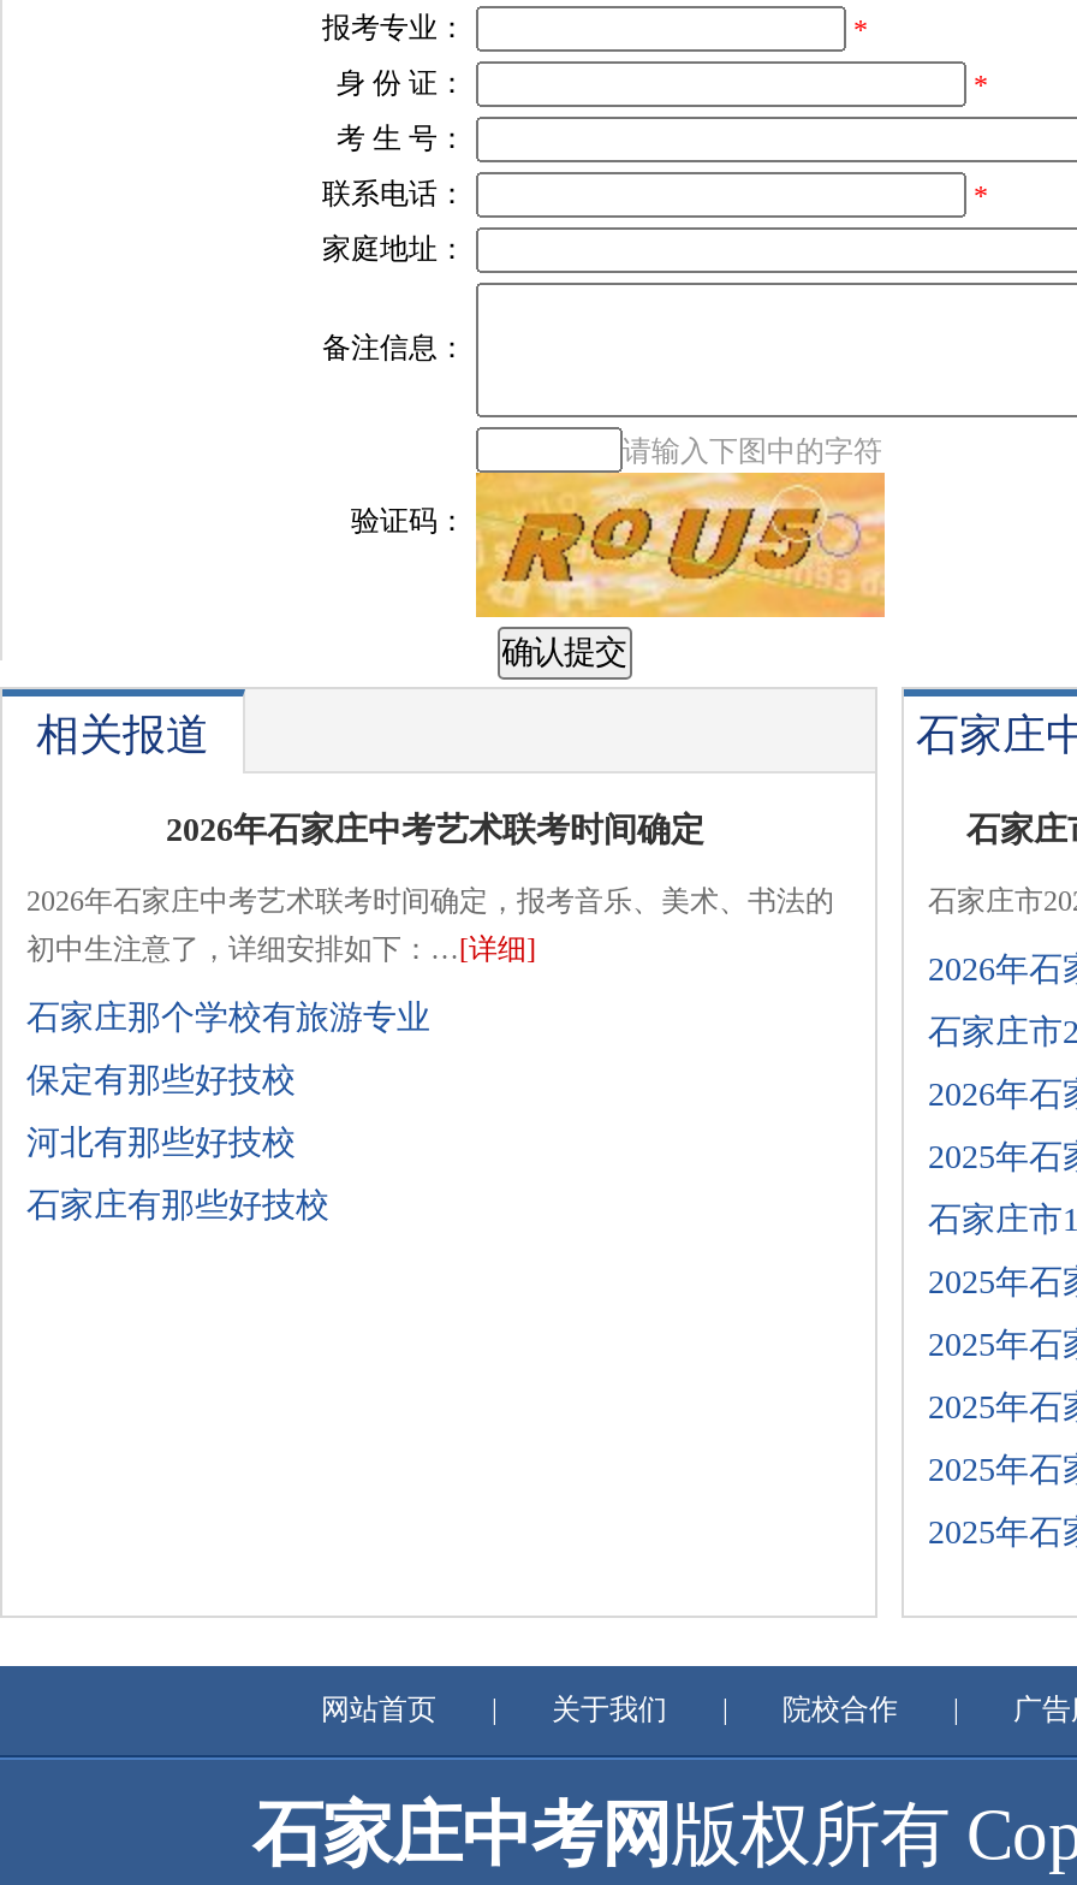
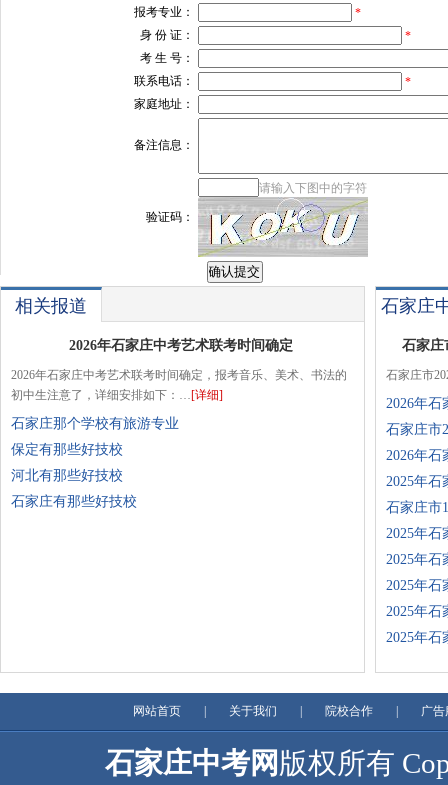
[474,470,887,620] [image] -> [198,196,368,257] [image]

